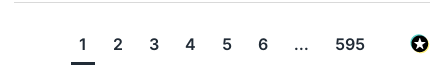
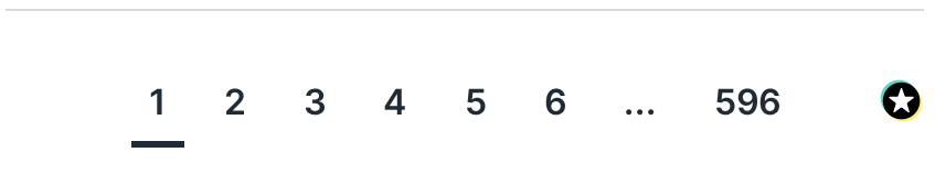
[335,34,365,54] 595 -> [714,80,780,124] 596

